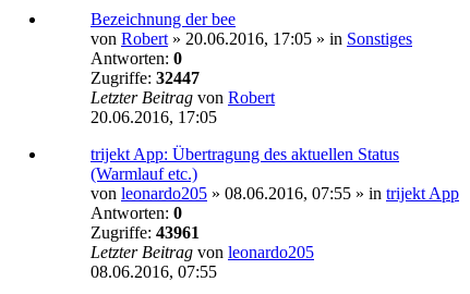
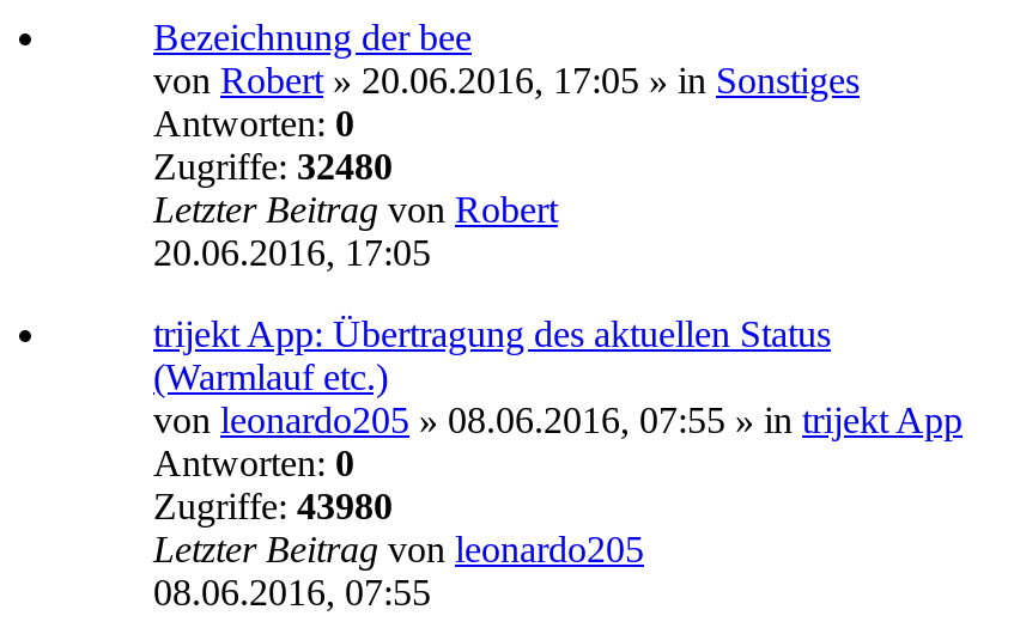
[91,69,200,87] Zugriffe: 32447 -> [153,147,393,187] Zugriffe: 32480
[91,224,200,242] Zugriffe: 43961 -> [153,486,393,527] Zugriffe: 43980

